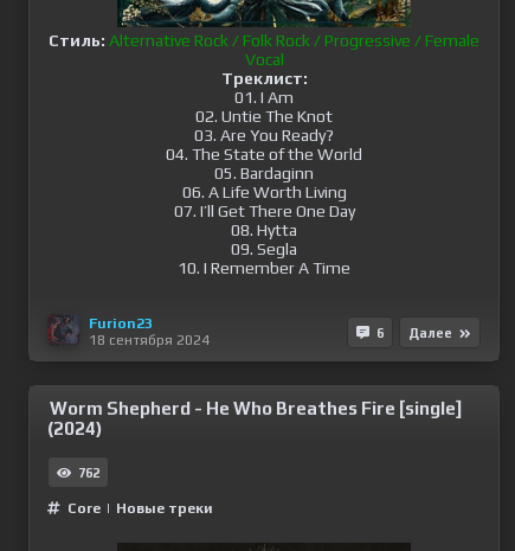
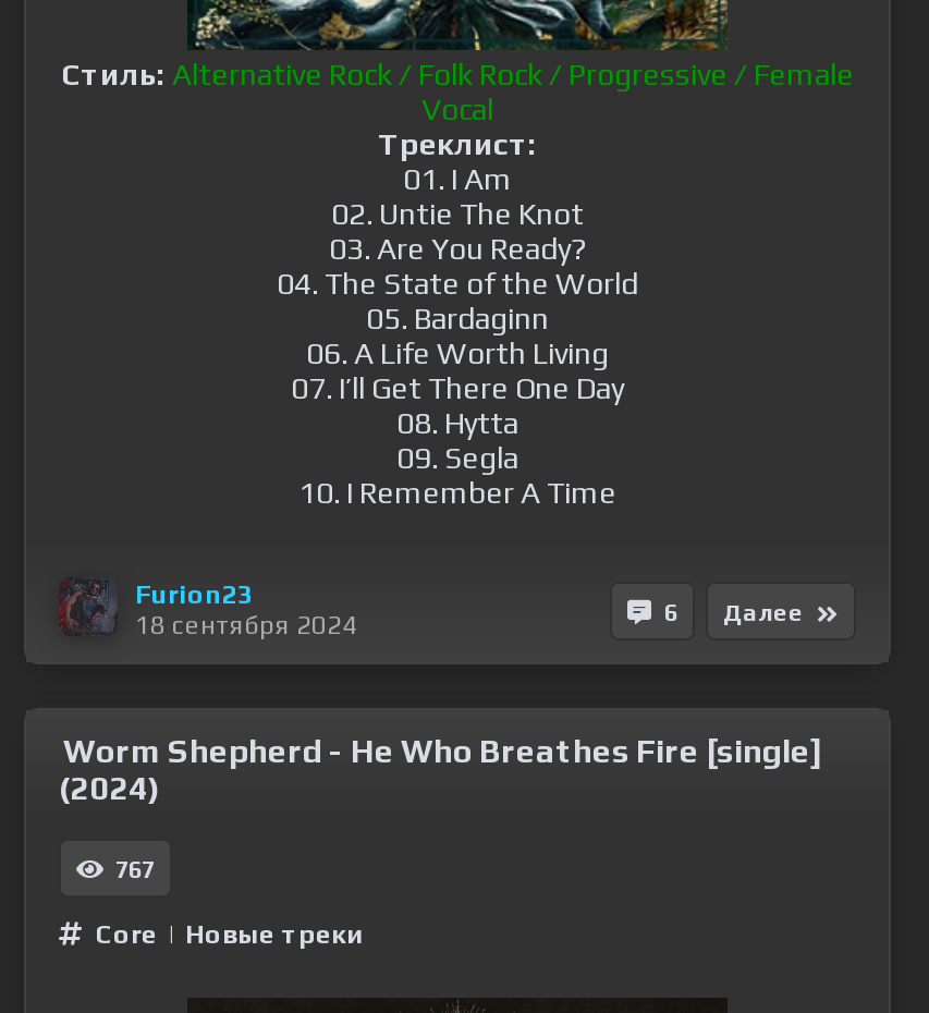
[78,466,99,480] 762 -> [115,856,155,882] 767

